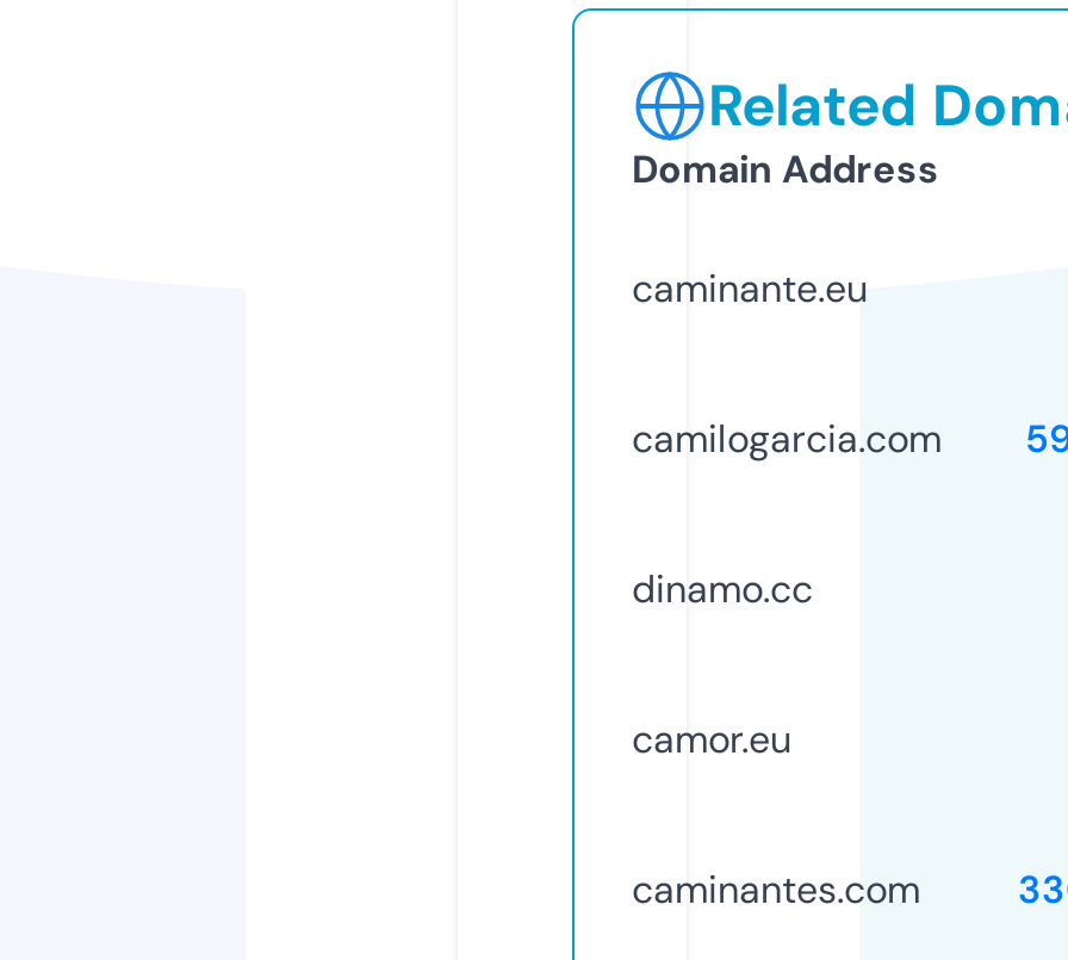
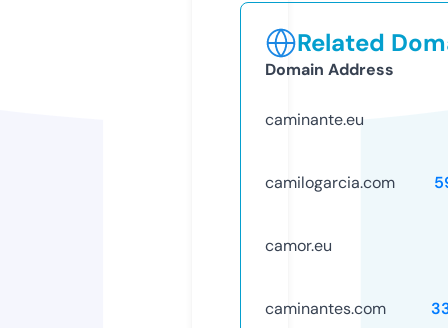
[632,564,813,614] dinamo.cc -> none

